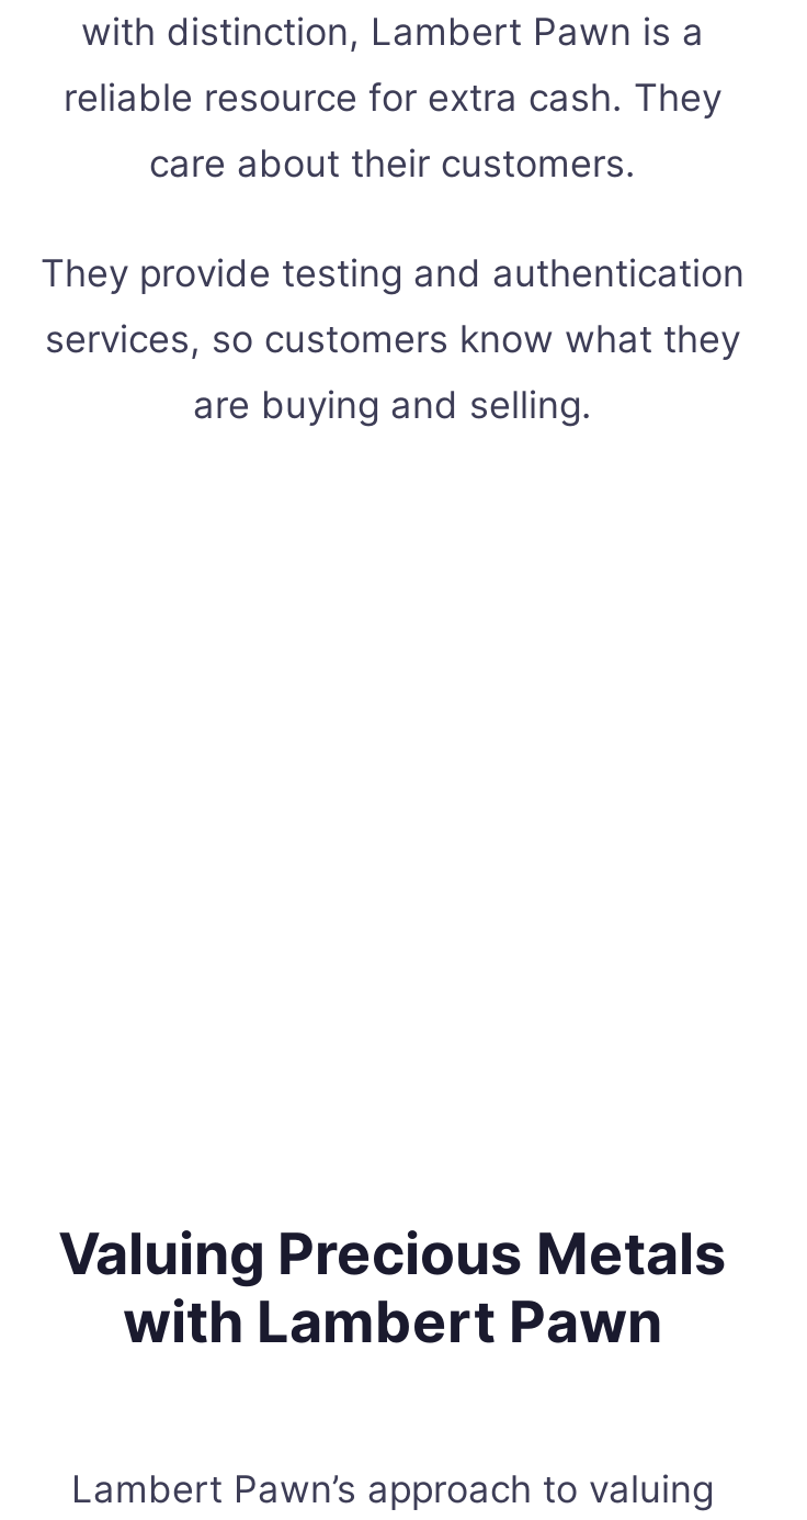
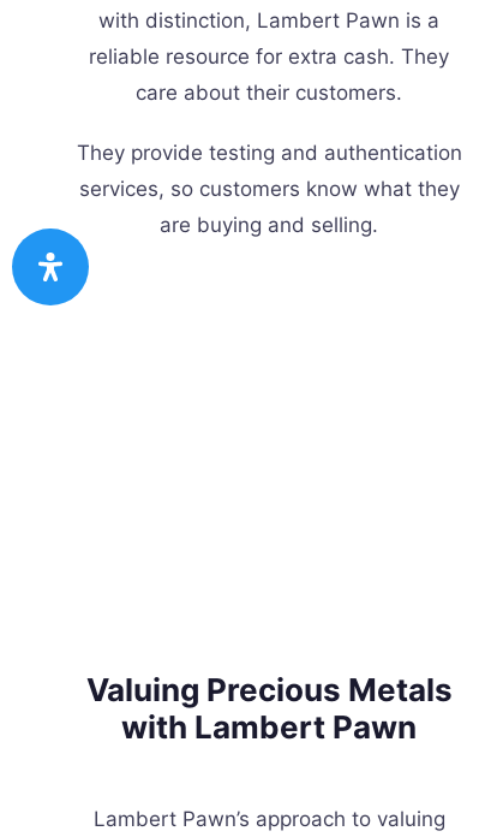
none -> [11,227,90,307] [image]

